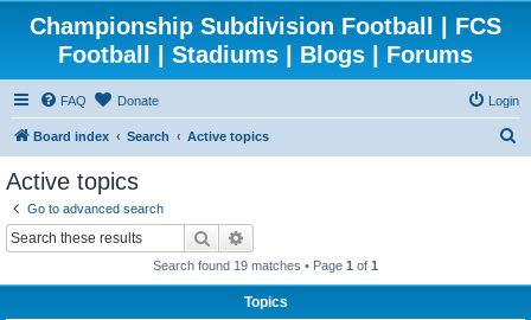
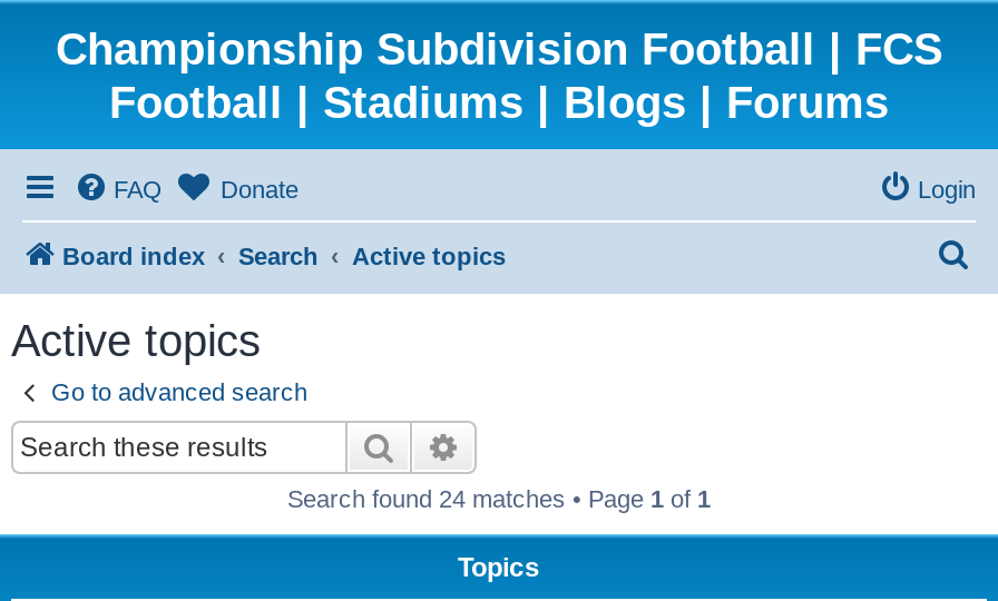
[153,258,378,272] Search found 19 matches • Page 1 of 1 -> [287,484,711,511] Search found 24 matches • Page 1 of 1

